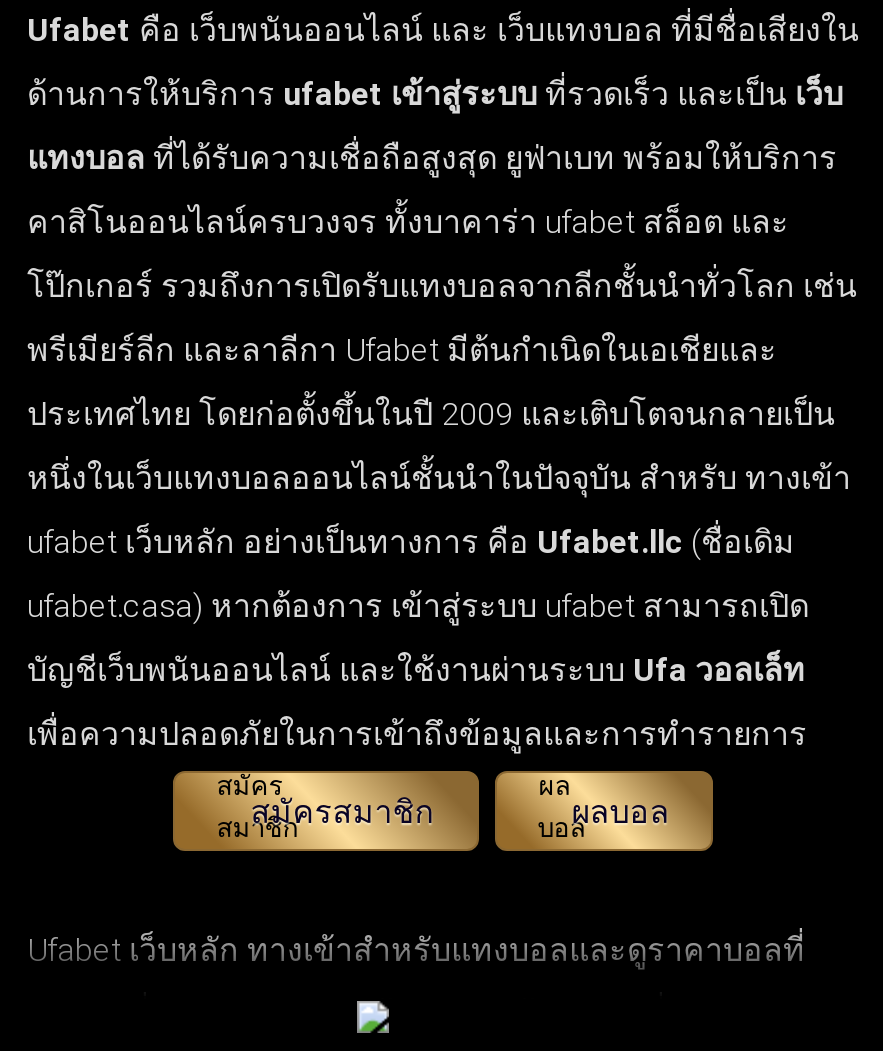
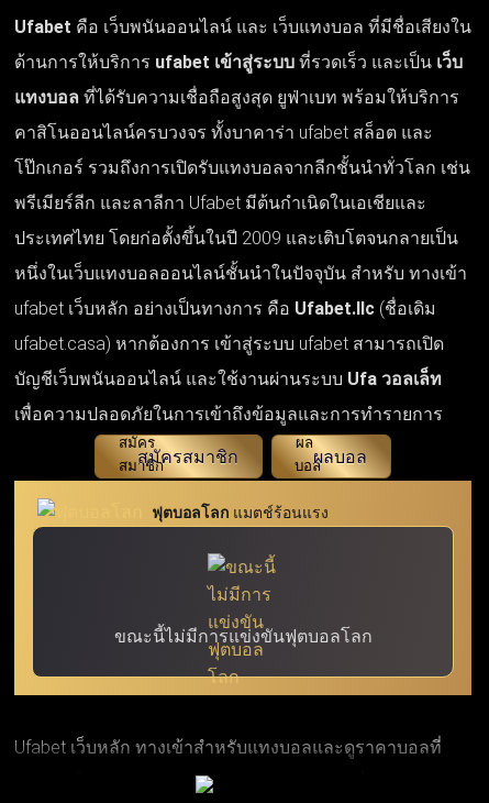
none -> [13,480,473,696] [image] | ฟุตบอลโลก แมตช์ร้อนแรง
none -> [114,626,372,647] ขณะนี้ไม่มีการแข่งขันฟุตบอลโลก

